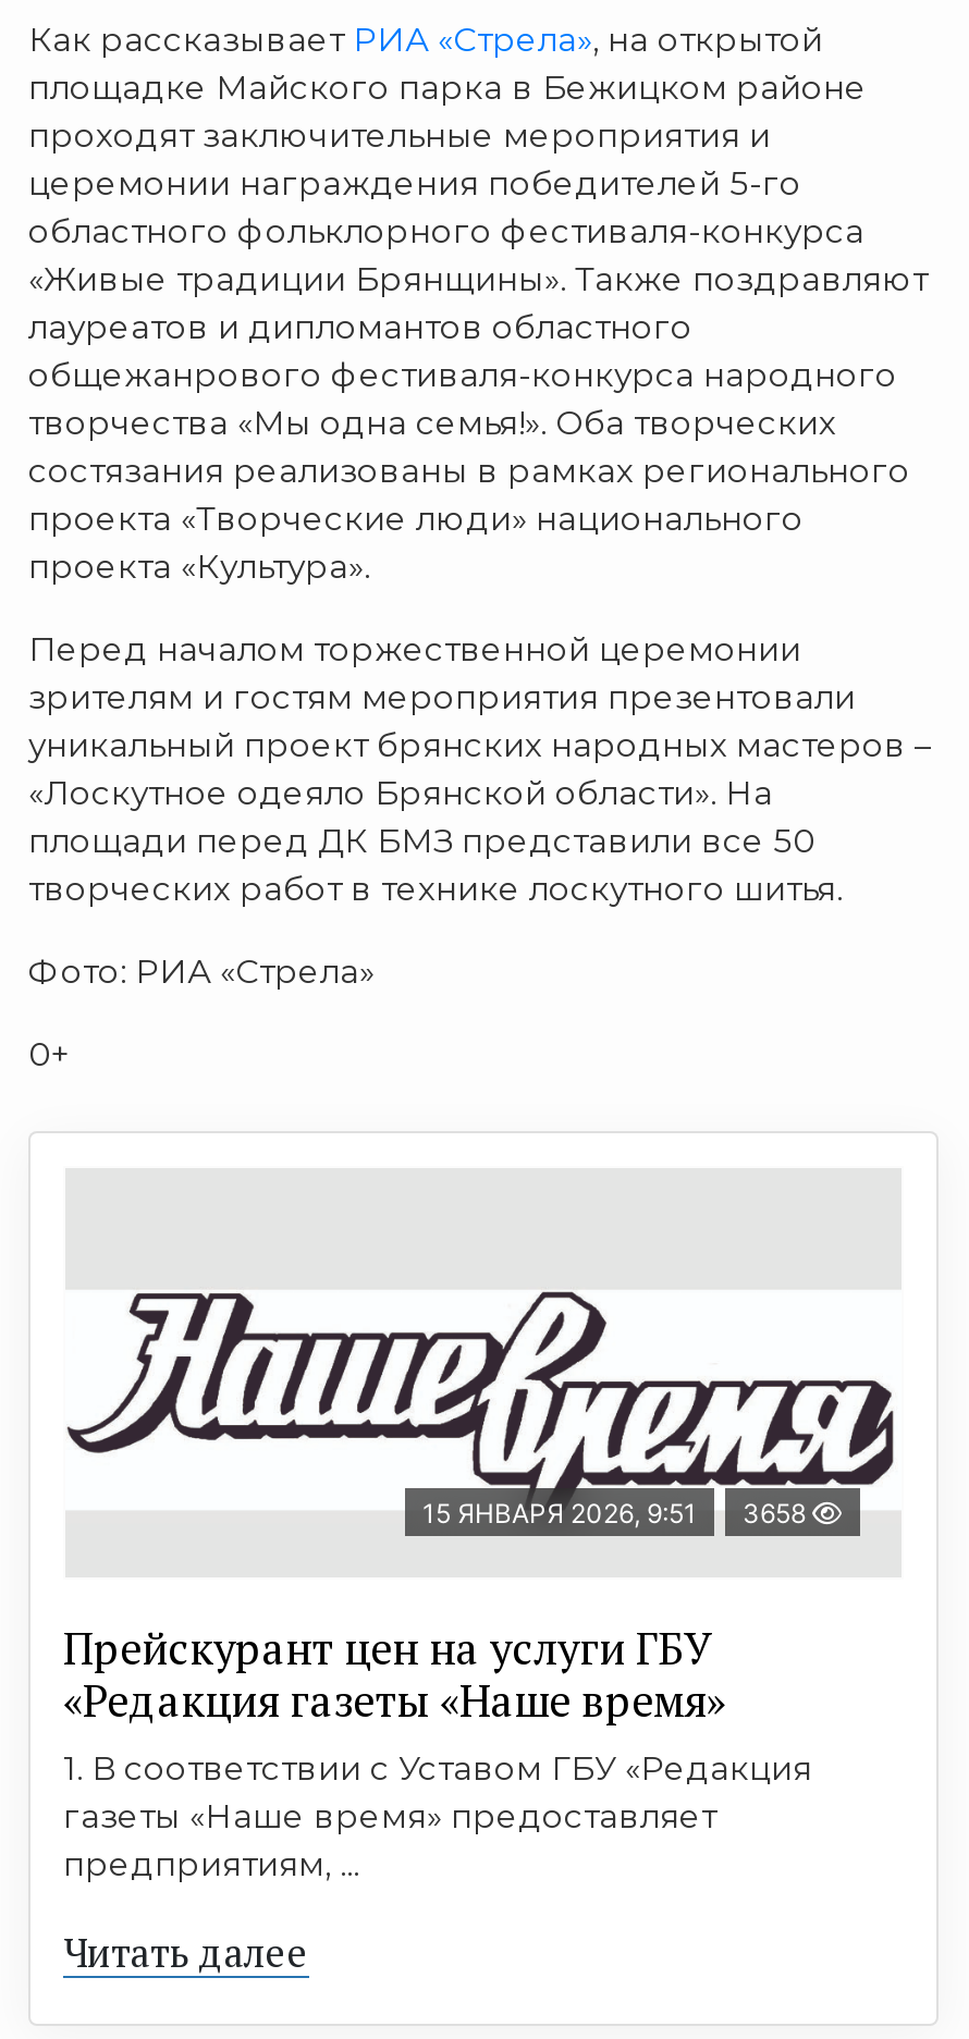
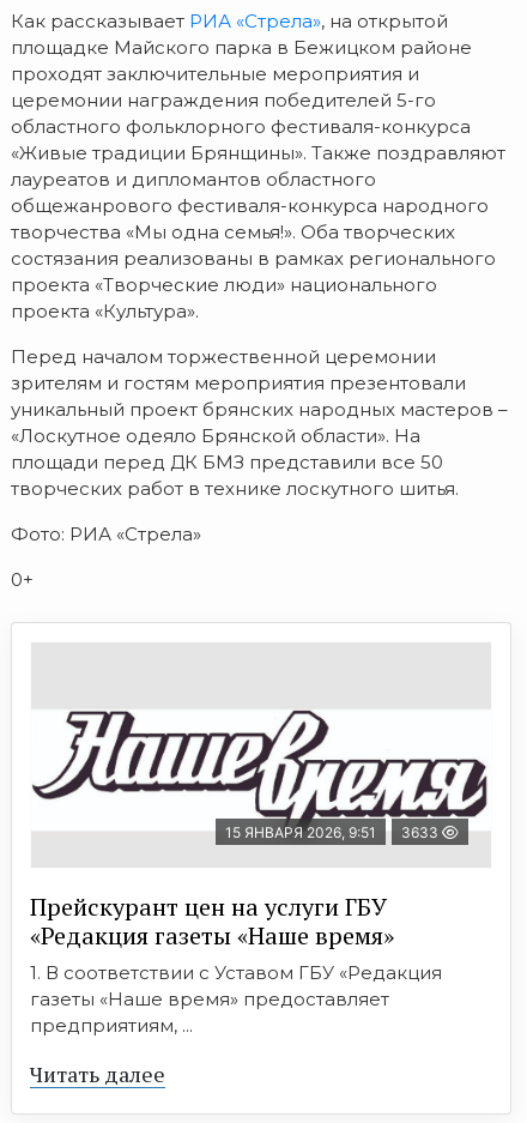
[422,1497,812,1530] 15 ЯНВАРЯ 2026, 9:51 3658 -> [225,823,442,841] 15 ЯНВАРЯ 2026, 9:51 3633

